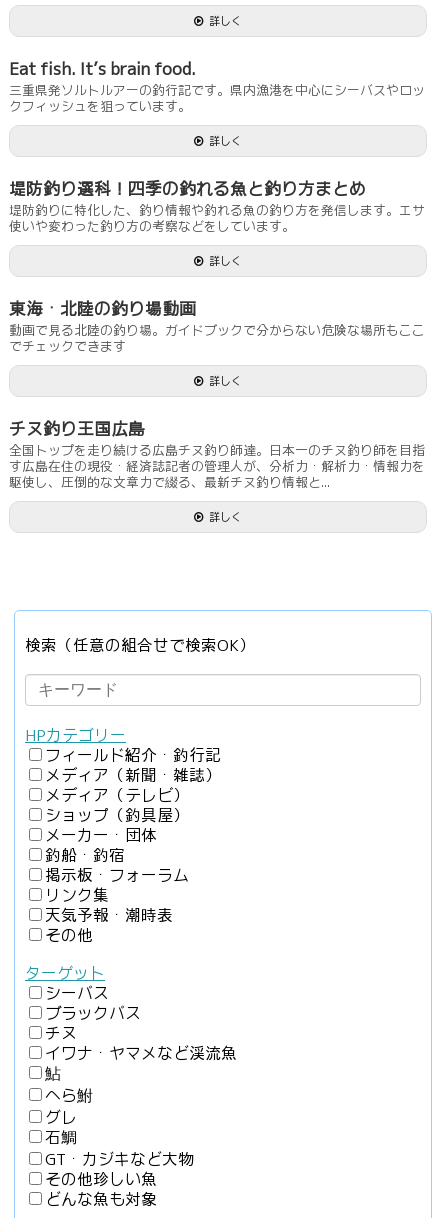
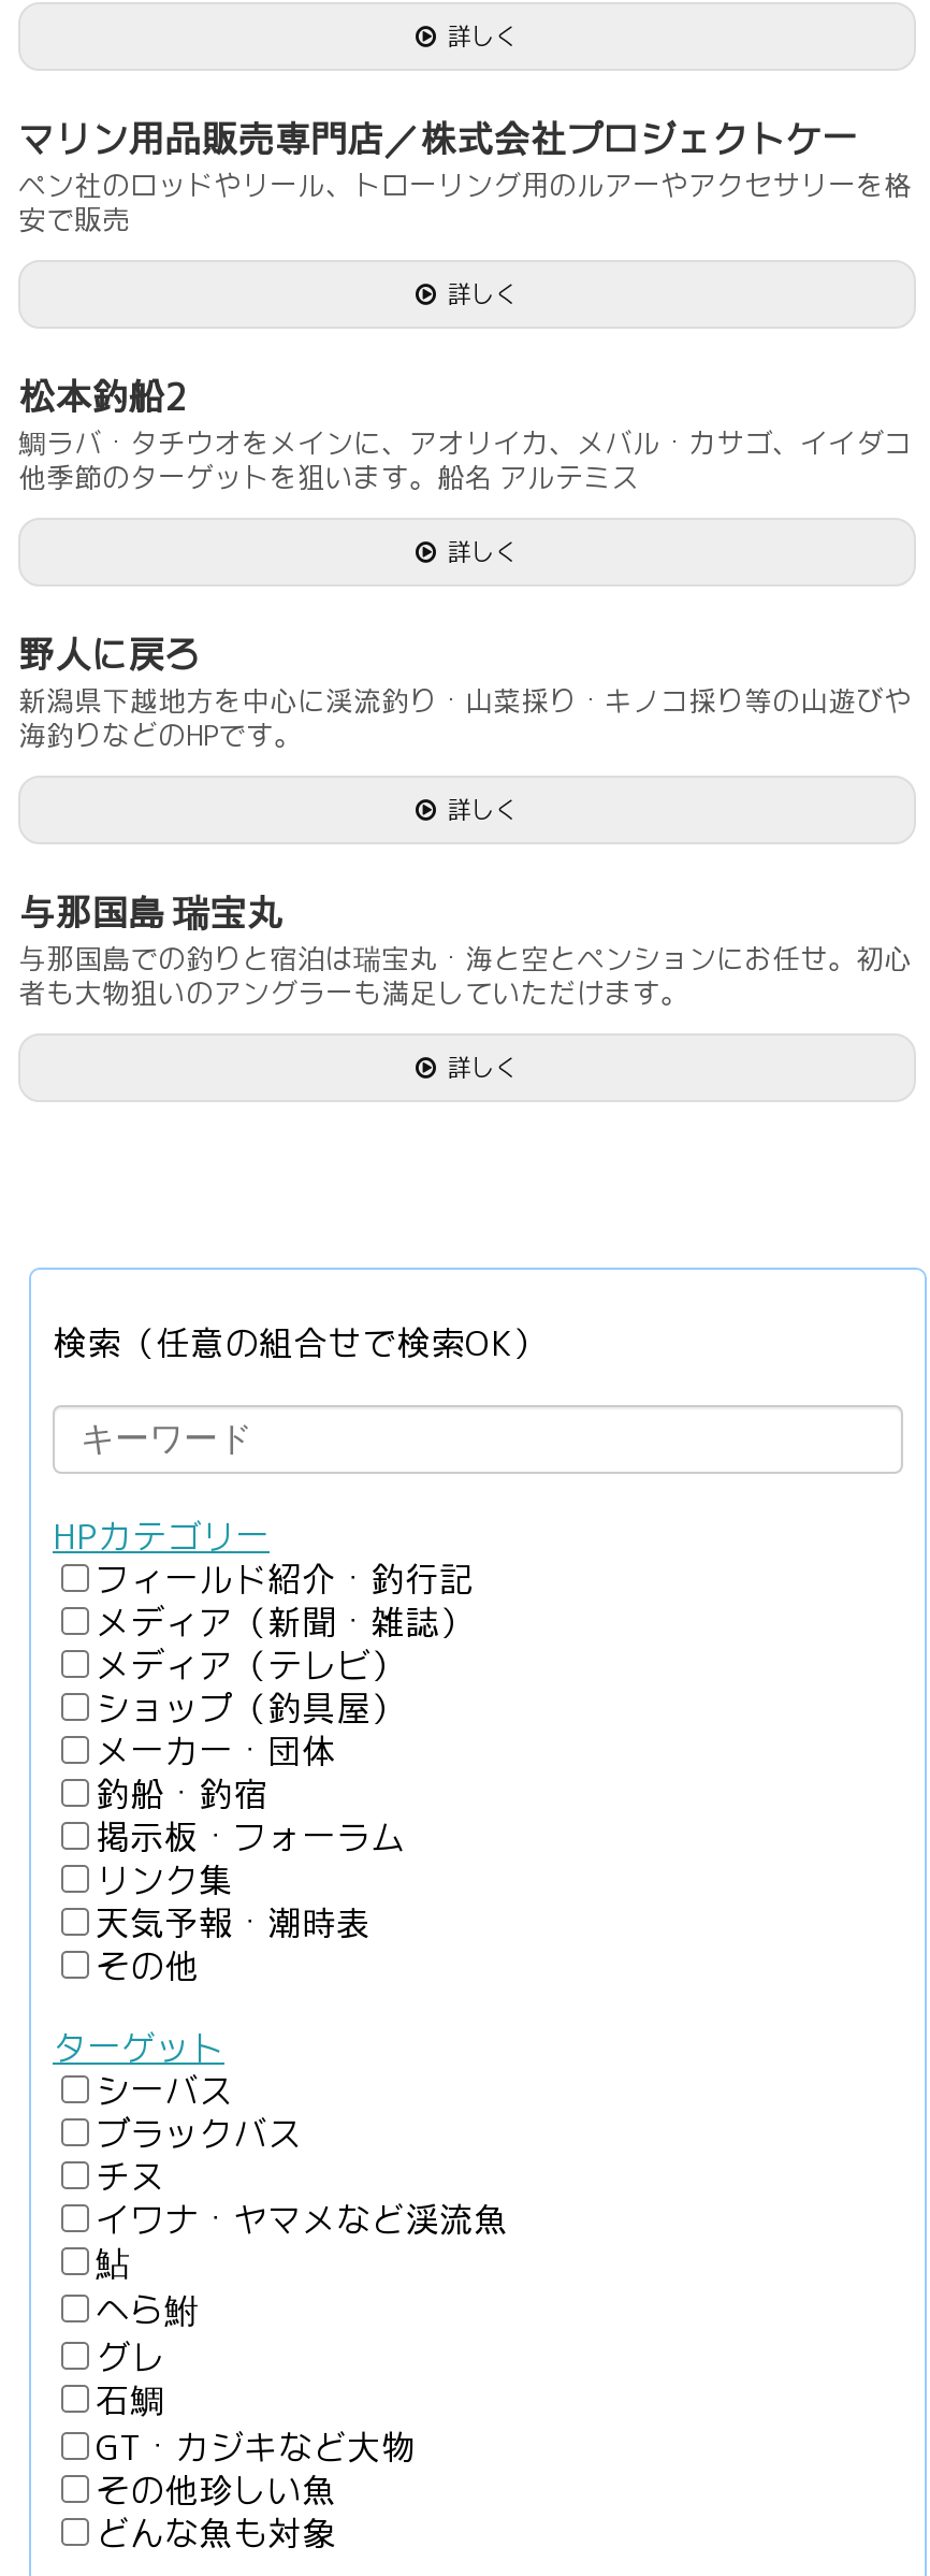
[9,59,425,114] Eat fish. It’s brain food. | 三重県発ソルトルアーの釣行記です。県内漁港を中心にシーバスやロッ | クフィッシュを狙っています。 -> [18,118,912,236] マリン用品販売専門店／株式会社プロジェクトケー | ペン社のロッドやリール、トローリング用のルアーやアクセサリーを格 | 安で販売
[9,179,425,234] 堤防釣り選科！四季の釣れる魚と釣り方まとめ | 堤防釣りに特化した、釣り情報や釣れる魚の釣り方を発信します。エサ | 使いや変わった釣り方の考察などをしています。 -> [18,376,912,494] 松本釣船2 | 鯛ラバ・タチウオをメインに、アオリイカ、メバル・カサゴ、イイダコ | 他季節のターゲットを狙います。船名 アルテミス
[9,299,425,354] 東海・北陸の釣り場動画 | 動画で見る北陸の釣り場。ガイドブックで分からない危険な場所もここ | でチェックできます -> [18,634,912,752] 野人に戻ろ | 新潟県下越地方を中心に渓流釣り・山菜採り・キノコ採り等の山遊びや | 海釣りなどのHPです。
[9,419,425,490] チヌ釣り王国広島 | 全国トップを走り続ける広島チヌ釣り師達。日本一のチヌ釣り師を目指 | す広島在住の現役・経済誌記者の管理人が、分析力・解析力・情報力を | 駆使し、圧倒的な文章力で綴る、最新チヌ釣り情報と... -> [18,892,912,1010] 与那国島 瑞宝丸 | 与那国島での釣りと宿泊は瑞宝丸・海と空とペンションにお任せ。初心 | 者も大物狙いのアングラーも満足していただけます。

